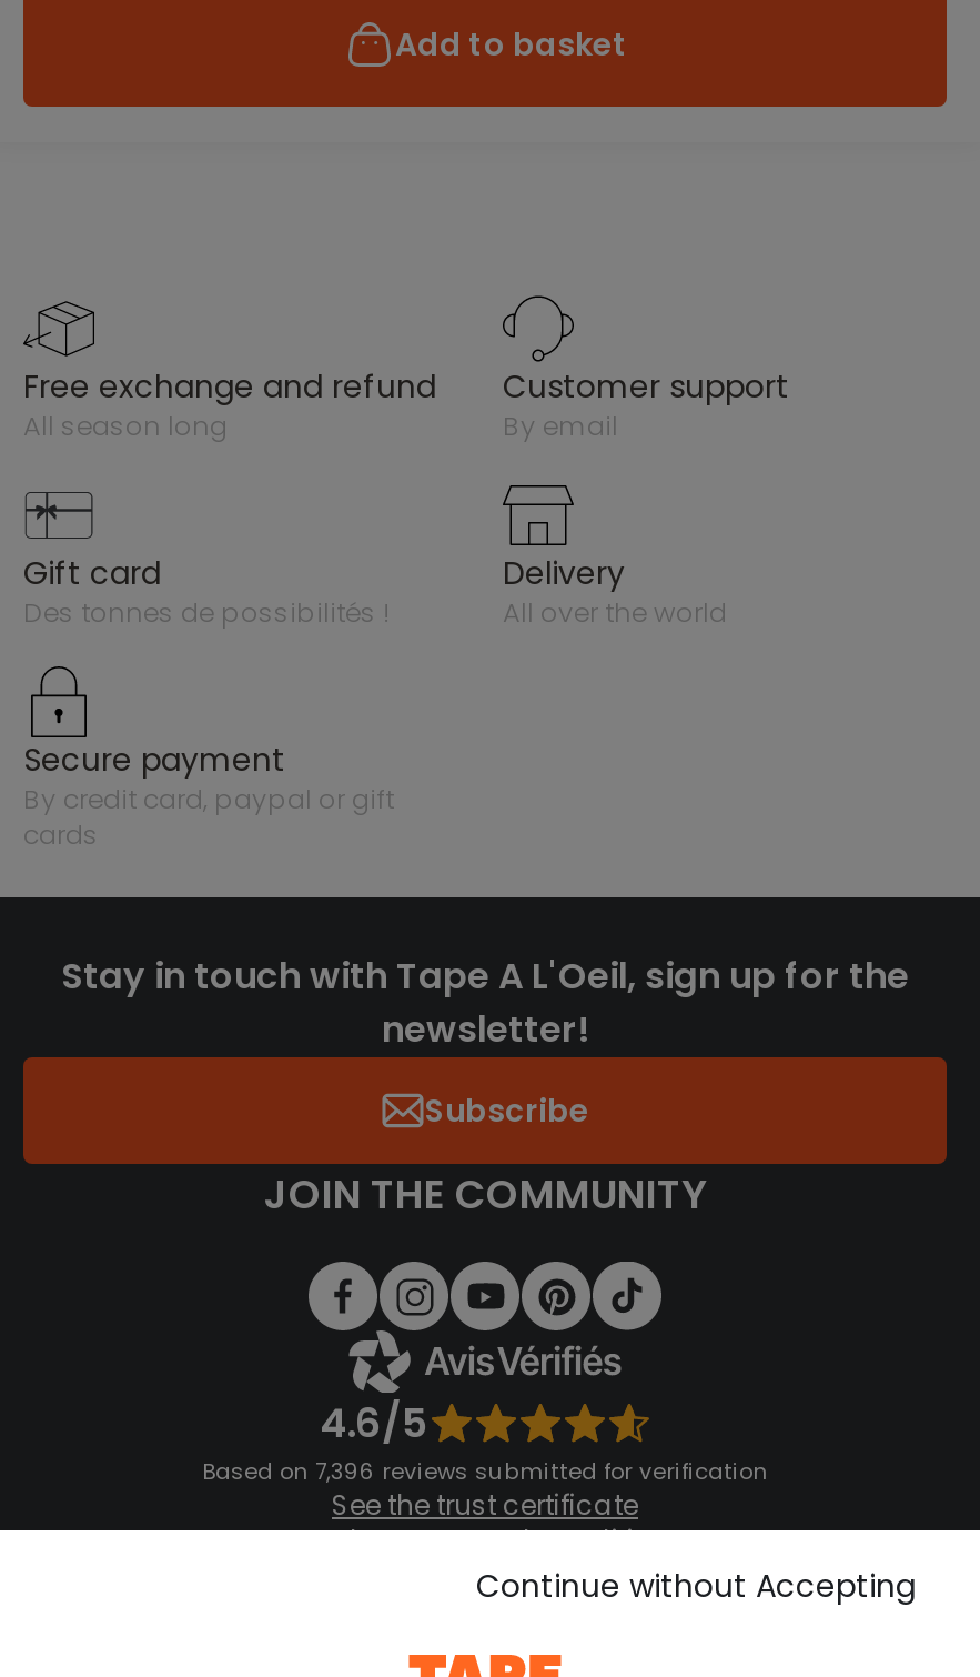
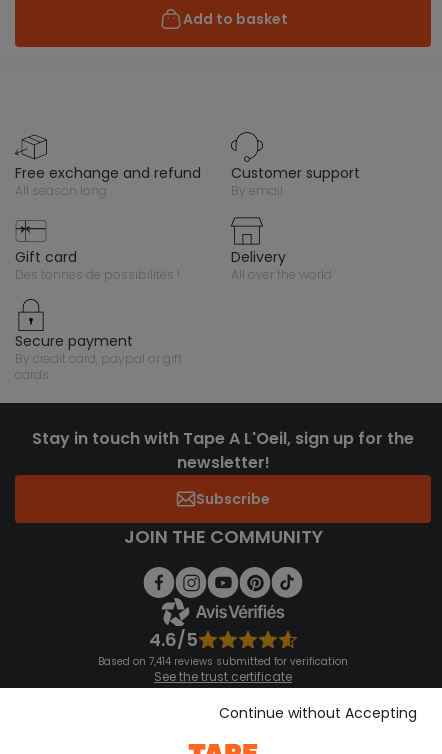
[202,1454,768,1487] Based on 7,396 reviews submitted for verification -> [98,654,348,669] Based on 7,414 reviews submitted for verification

